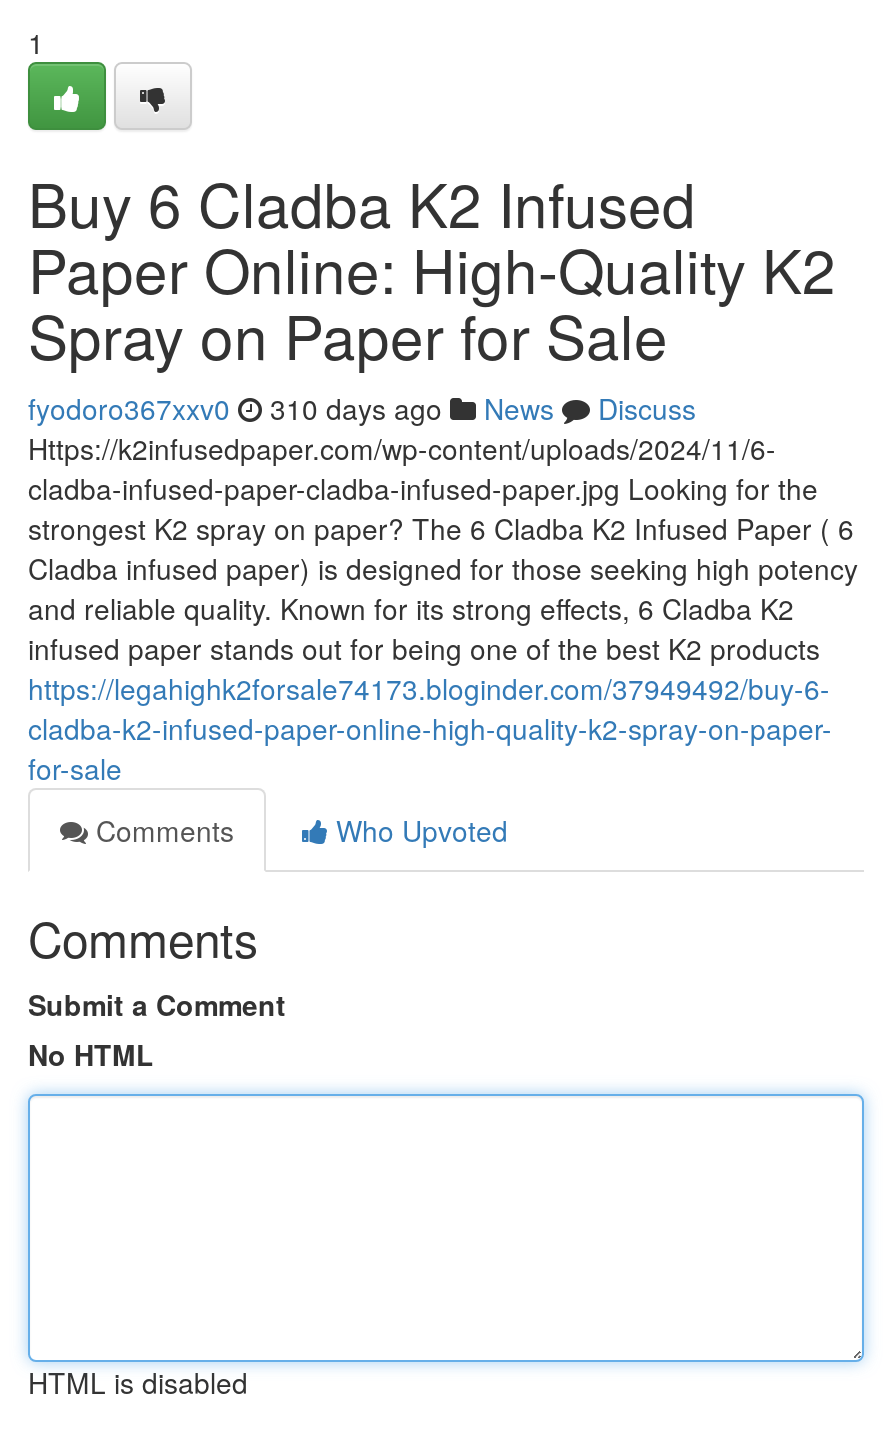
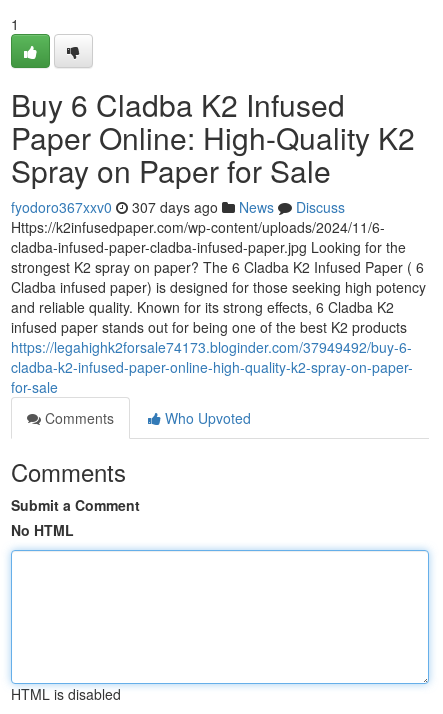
[28,388,696,428] fyodoro367xxv0 310 days ago News Discuss -> [11,197,345,217] fyodoro367xxv0 307 days ago News Discuss

